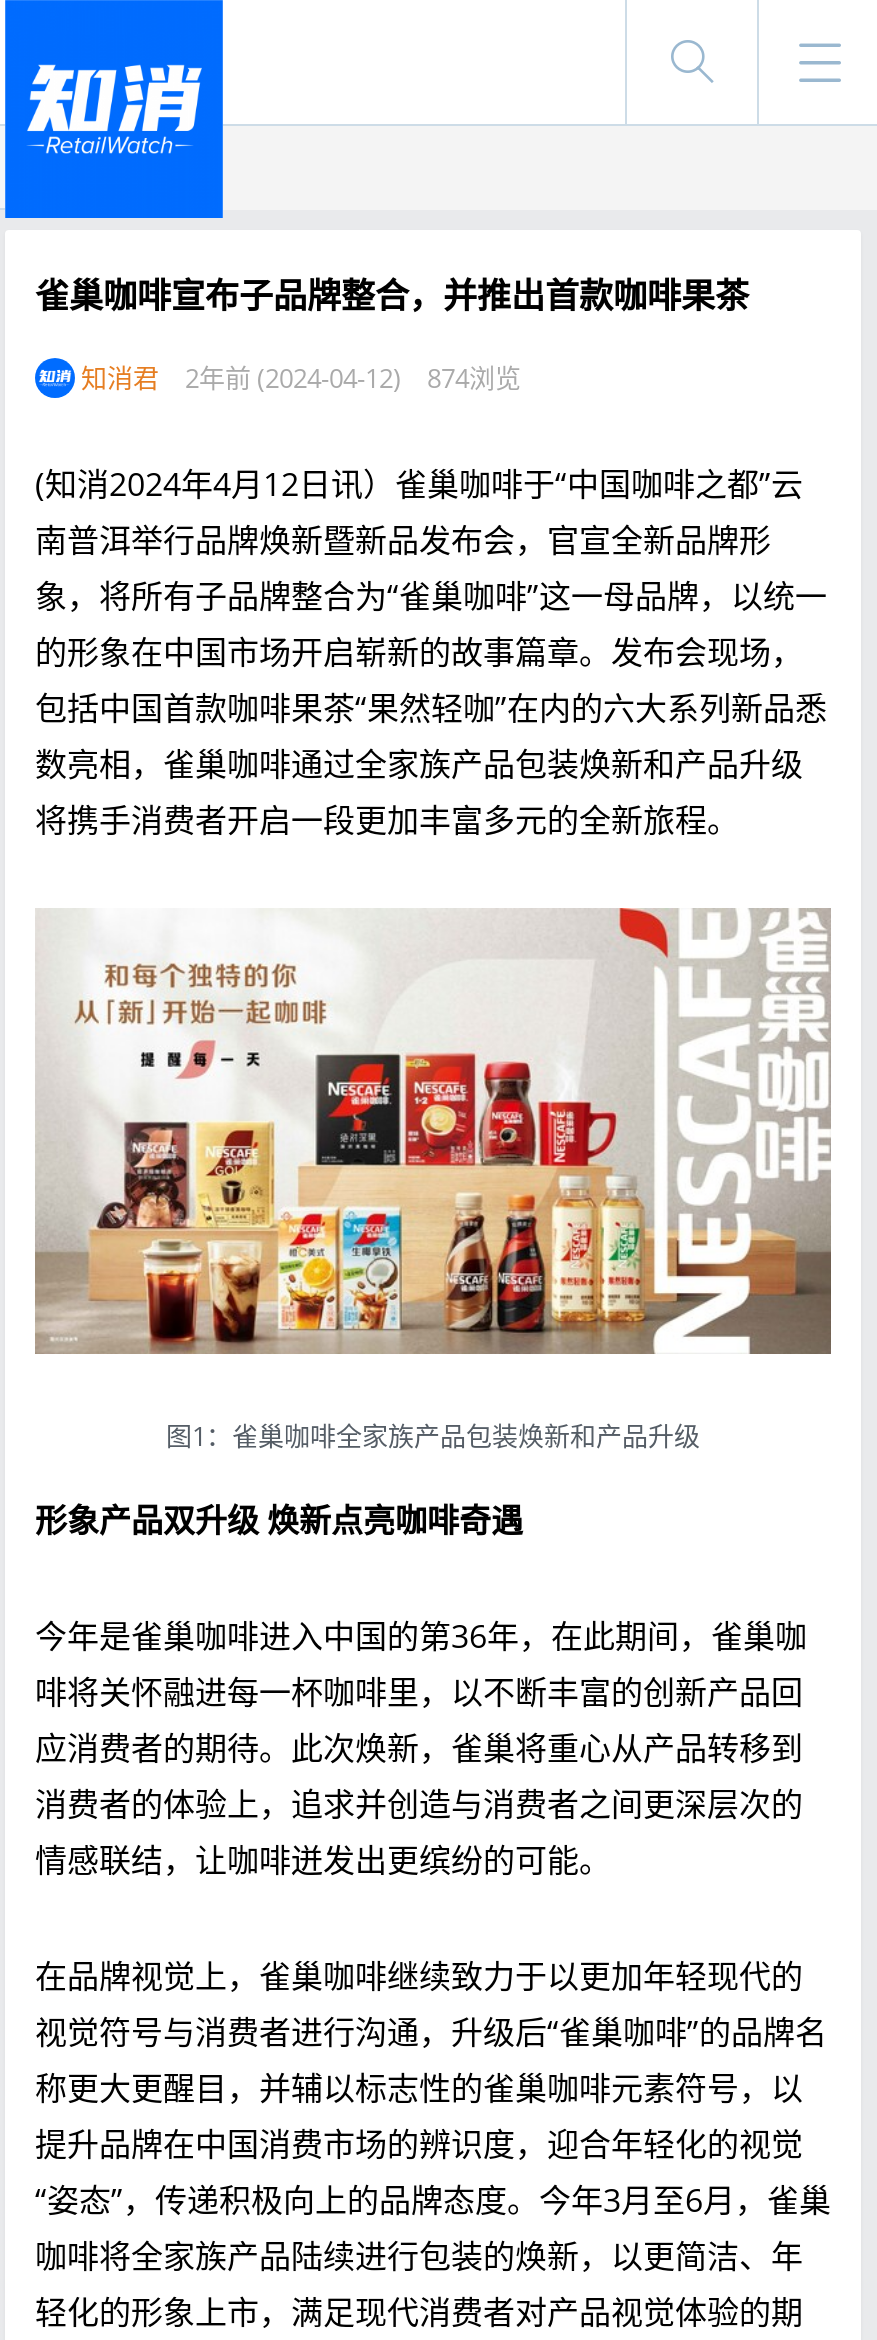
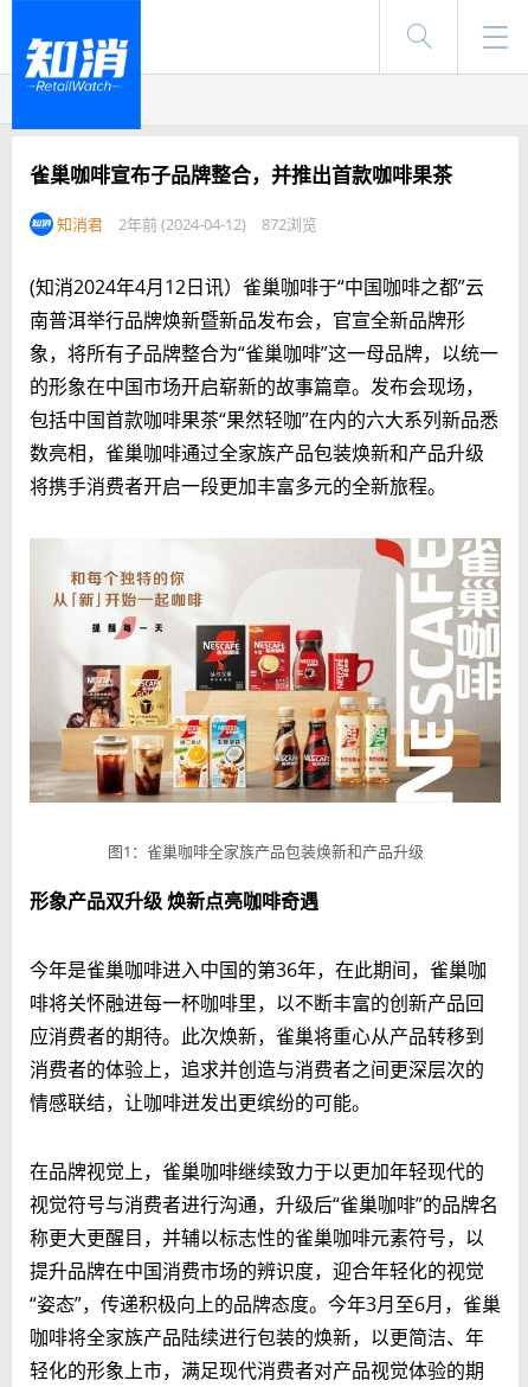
[81,360,521,396] 知消君 2年前 (2024-04-12) 874浏览 -> [57,213,317,235] 知消君 2年前 (2024-04-12) 872浏览

